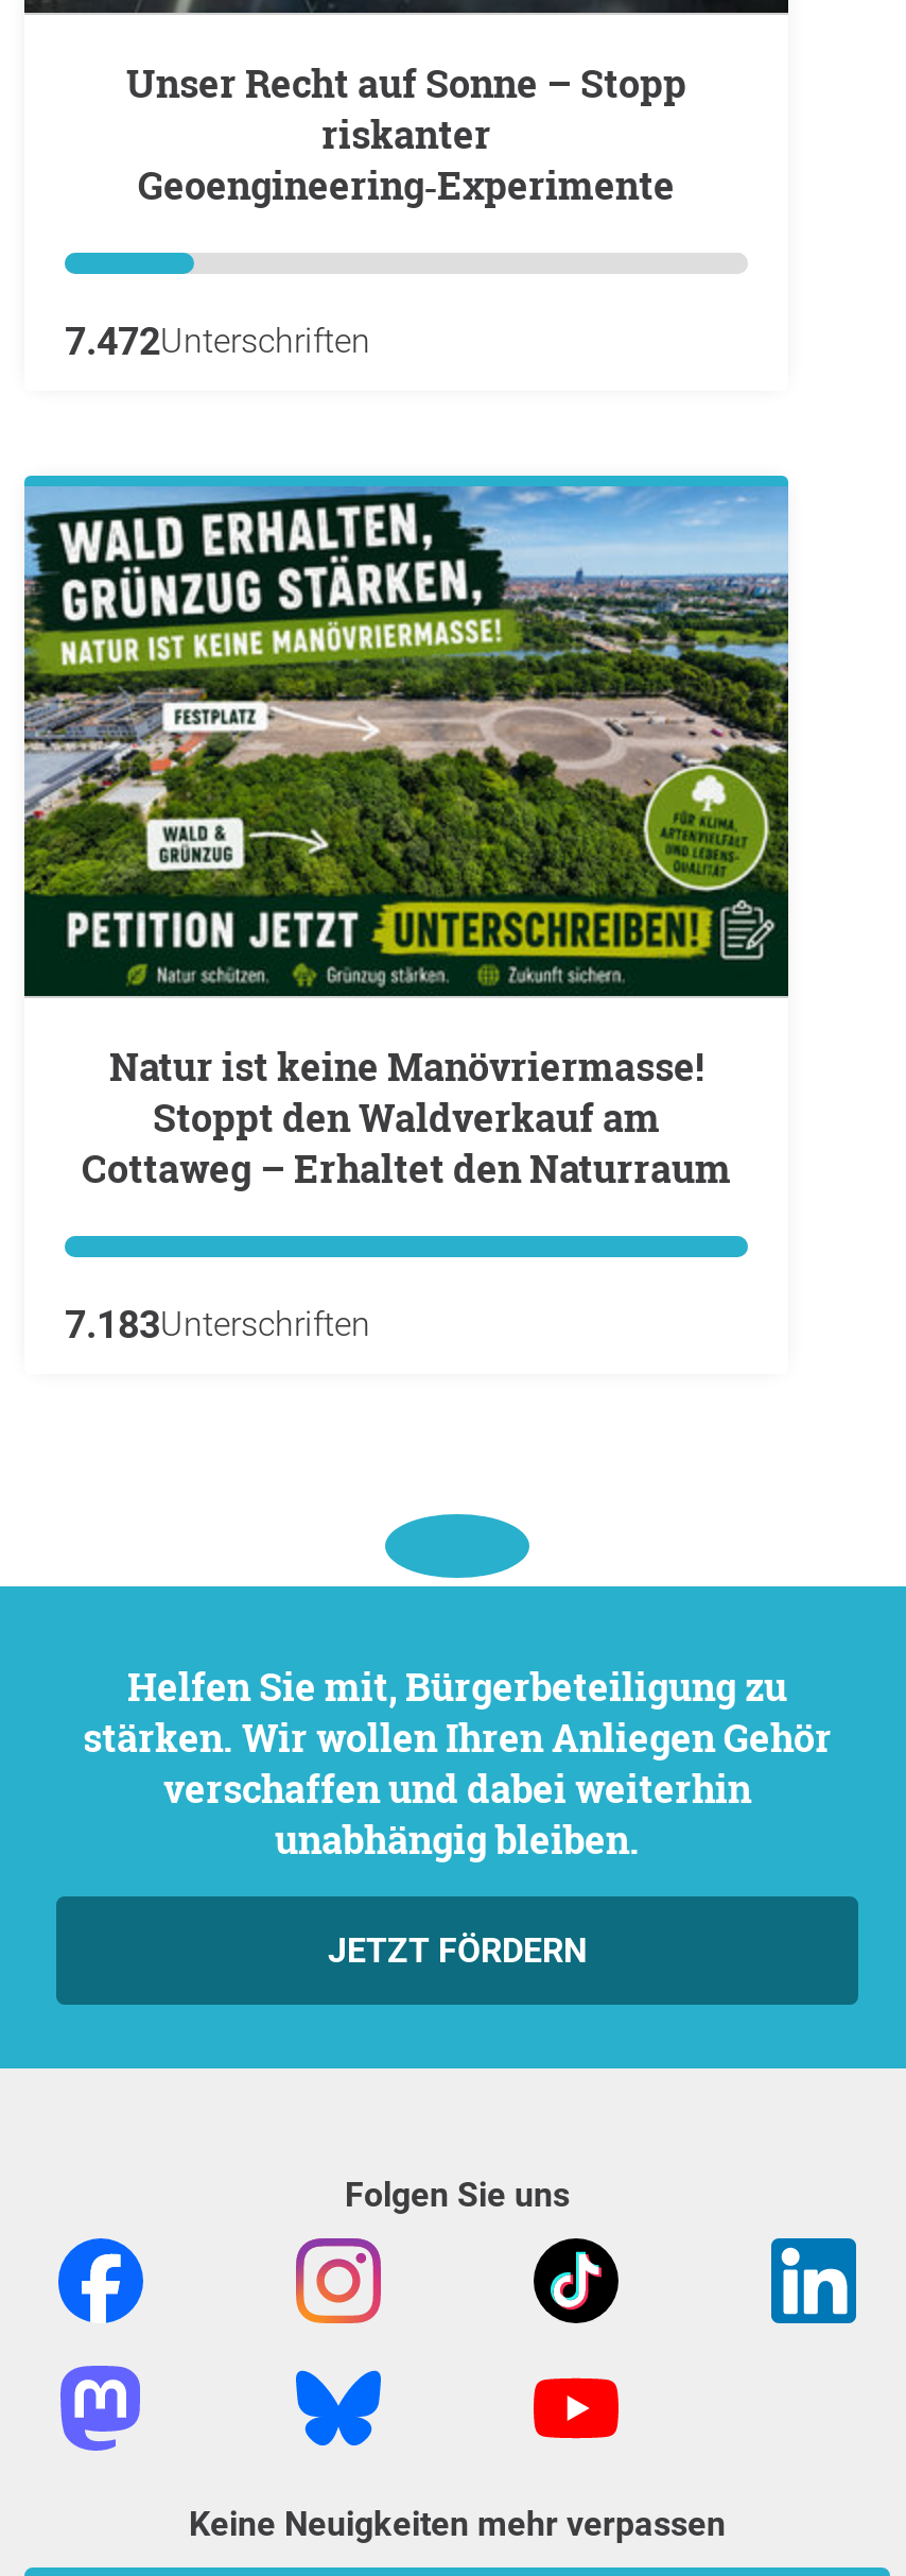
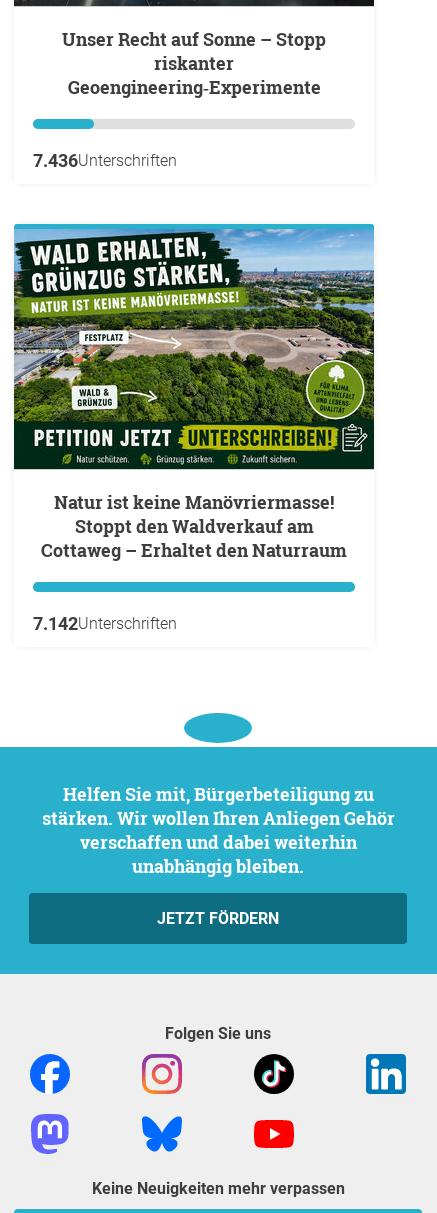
[65,318,370,362] 7.472Unterschriften -> [33,150,177,171] 7.436Unterschriften
[65,1301,370,1346] 7.183Unterschriften -> [33,613,177,634] 7.142Unterschriften

